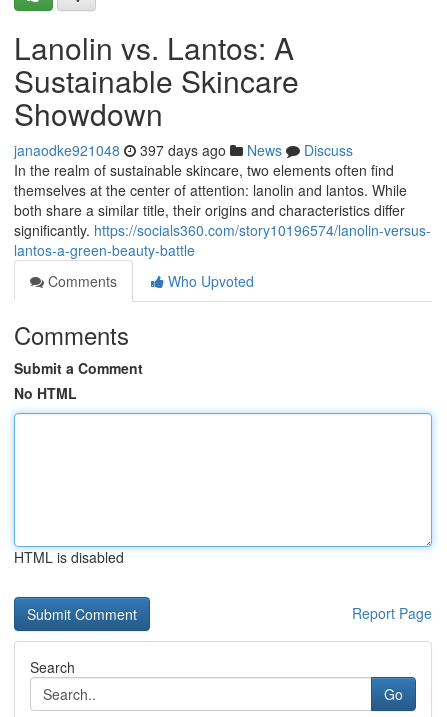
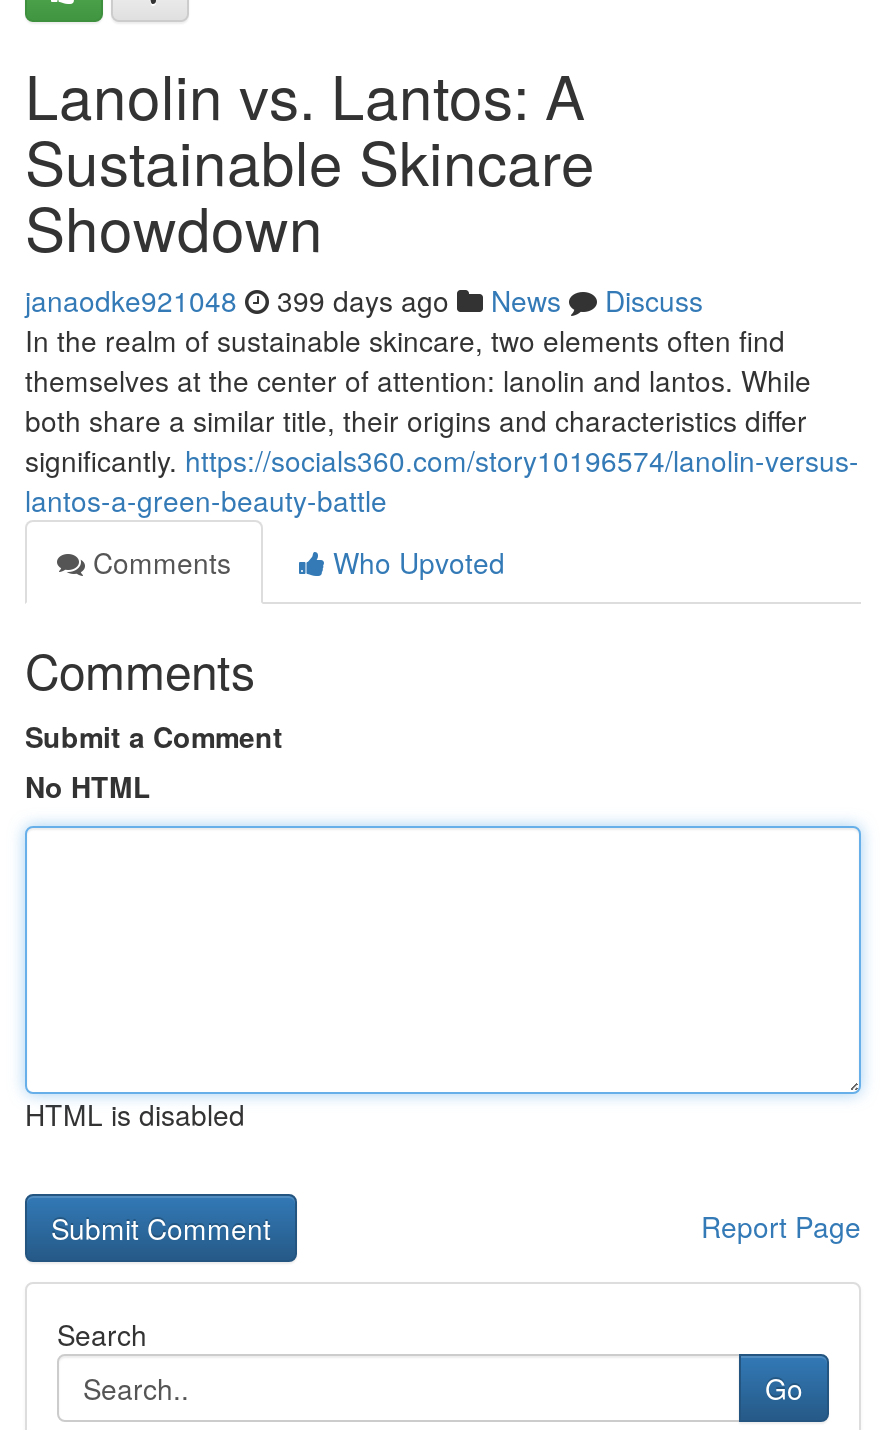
[14,140,353,160] janaodke921048 397 days ago News Discuss -> [25,280,703,320] janaodke921048 399 days ago News Discuss

